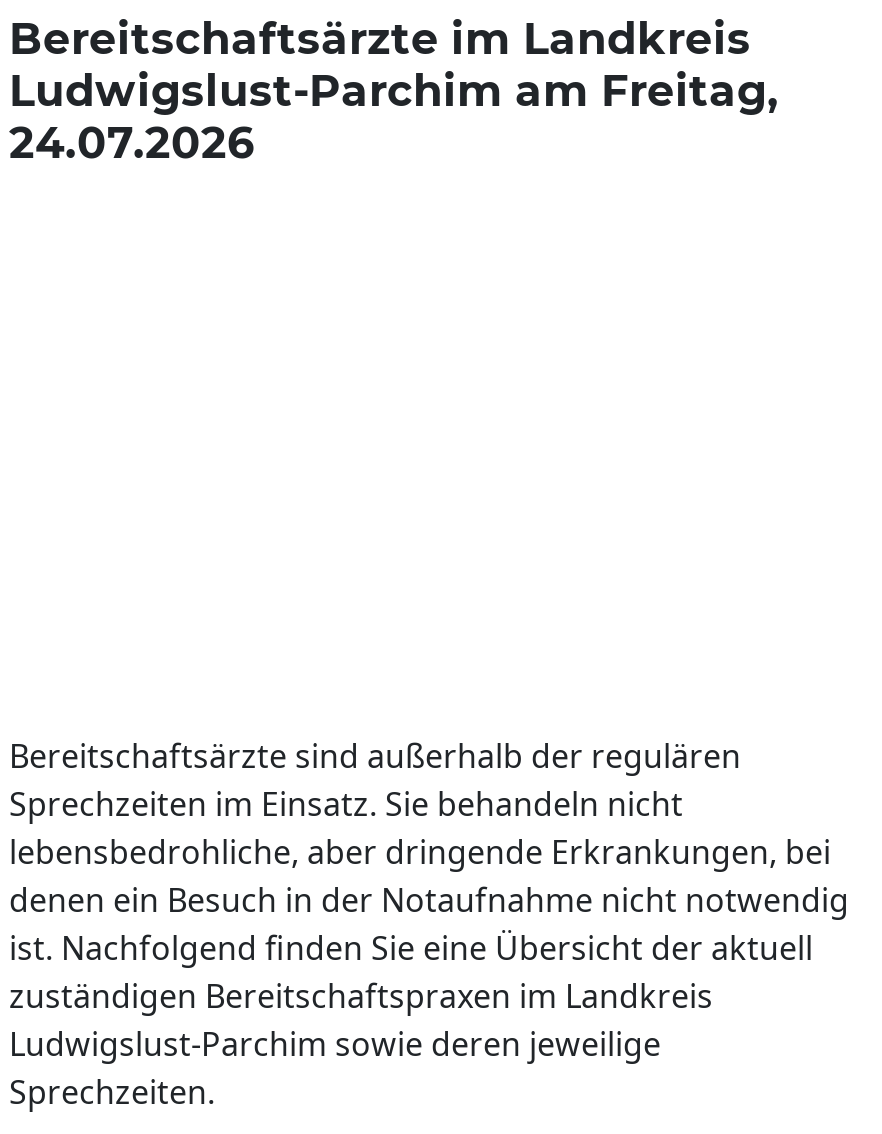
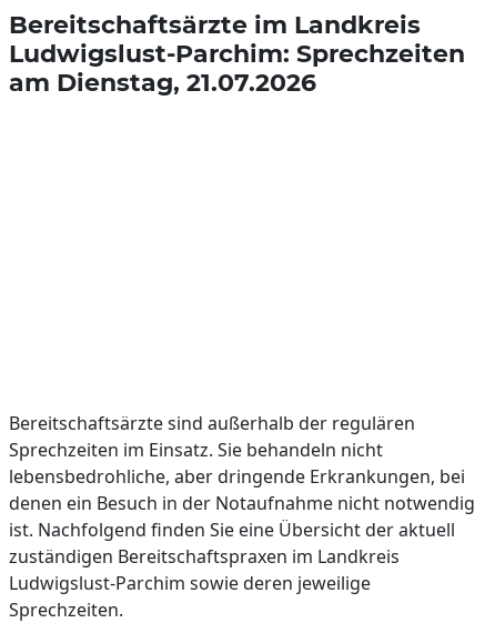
[9,64,779,168] Ludwigslust-Parchim am Freitag, | 24.07.2026 -> [9,39,465,97] Ludwigslust-Parchim: Sprechzeiten | am Dienstag, 21.07.2026

